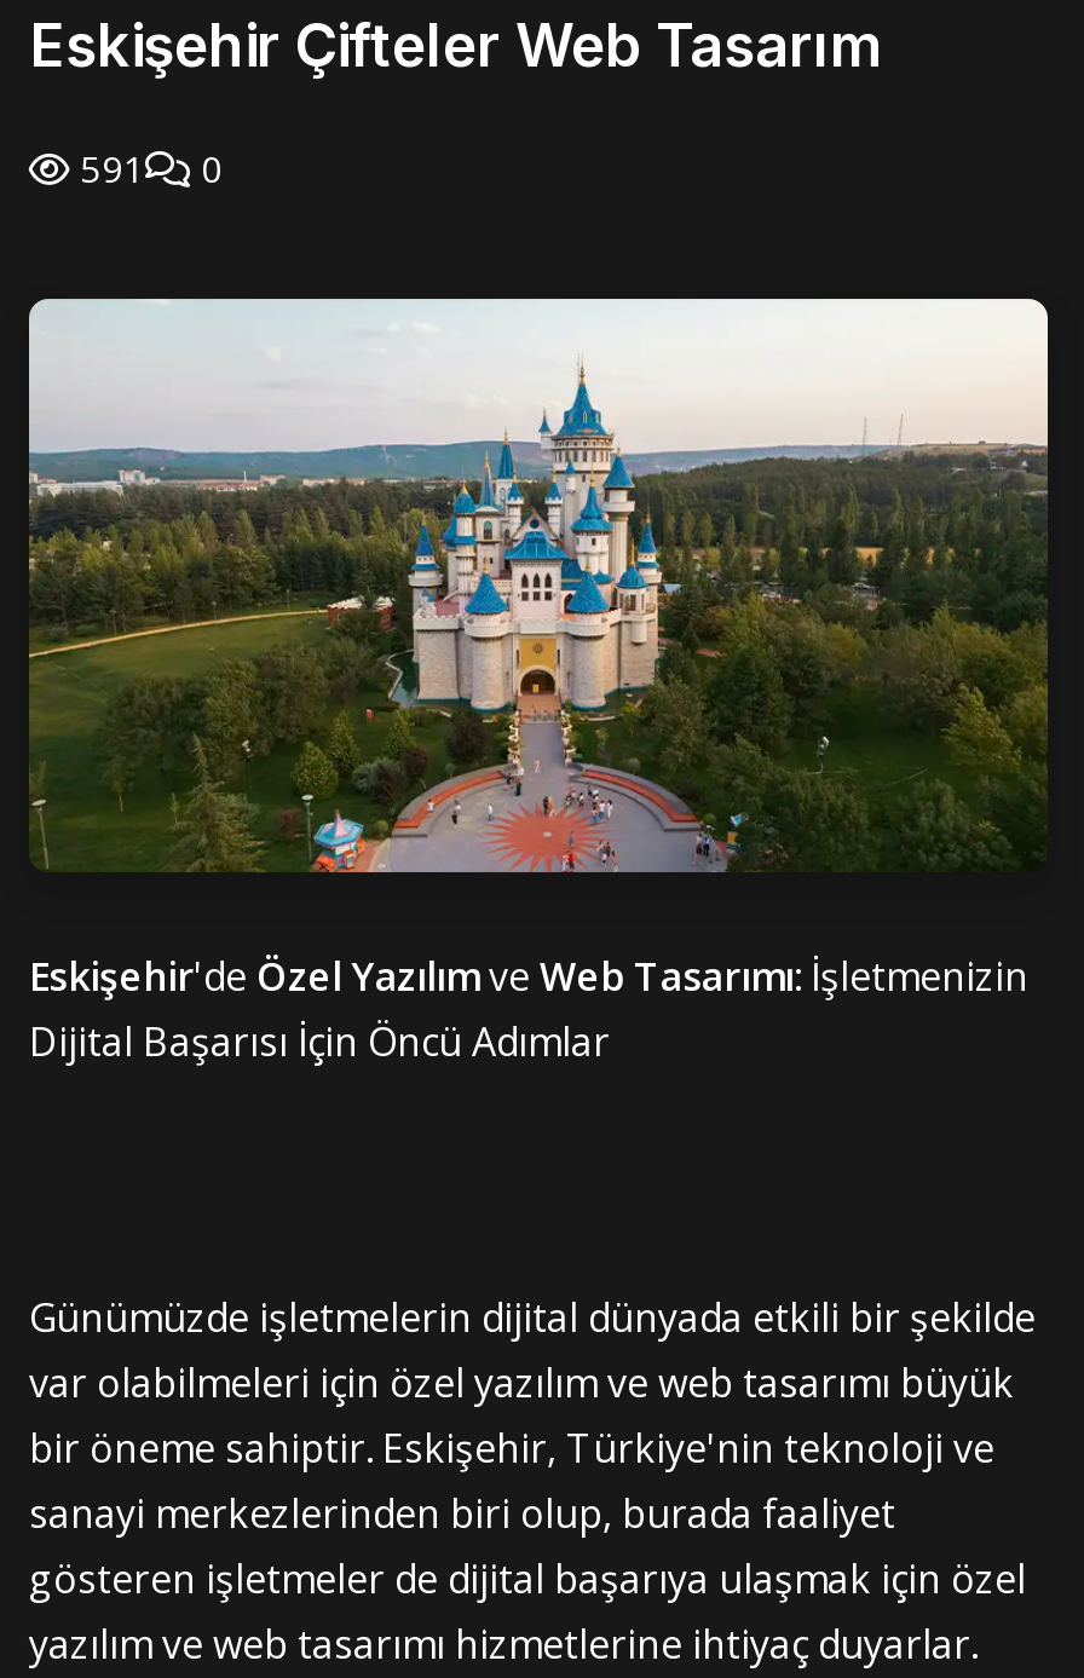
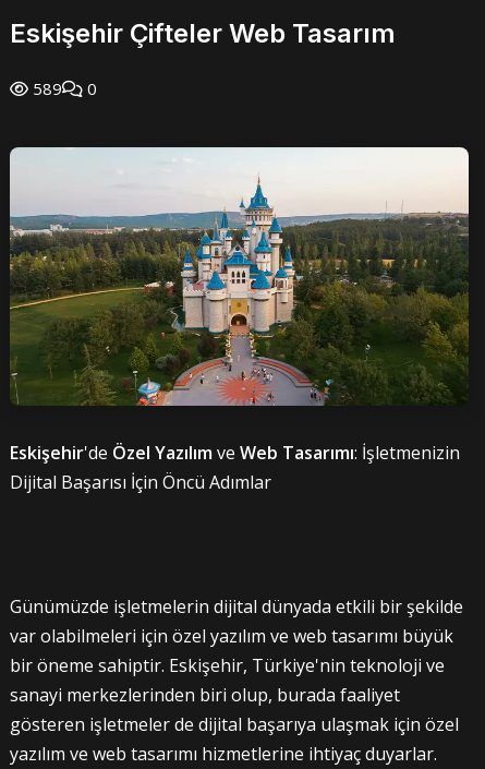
[70,144,223,192] 591 0 -> [28,77,97,99] 589 0

